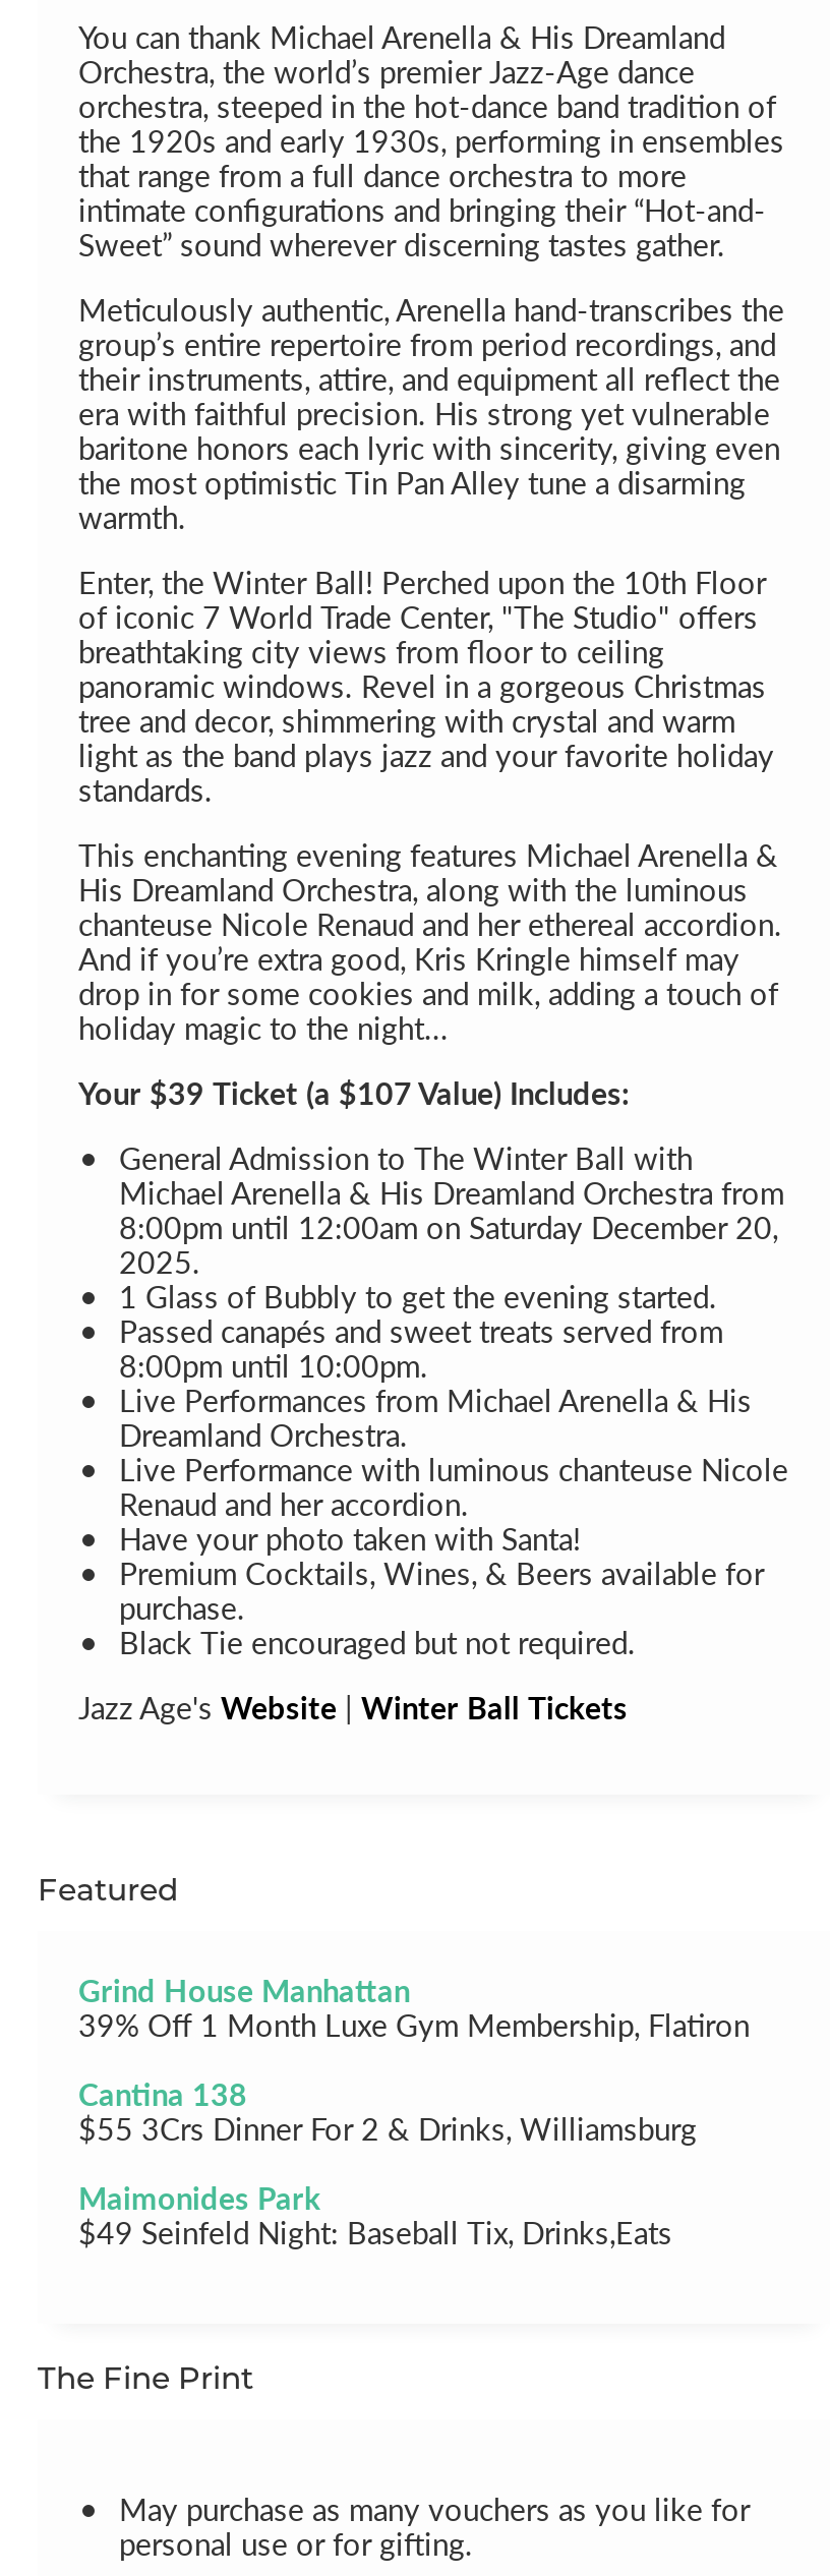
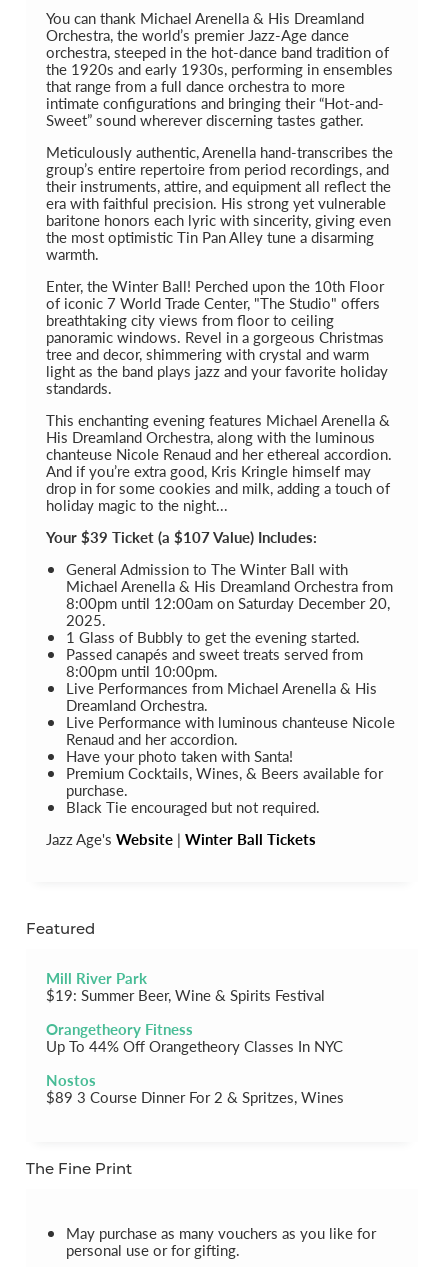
[78,1968,750,2045] Grind House Manhattan | 39% Off 1 Month Luxe Gym Membership, Flatiron -> [46,967,325,1005] Mill River Park | $19: Summer Beer, Wine & Spirits Festival
[78,2071,697,2149] Cantina 138 | $55 3Crs Dinner For 2 & Drinks, Williamsburg -> [46,1018,343,1056] Orangetheory Fitness | Up To 44% Off Orangetheory Classes In NYC
[78,2175,672,2252] Maimonides Park | $49 Seinfeld Night: Baseball Tix, Drinks,Eats -> [46,1069,344,1107] Nostos | $89 3 Course Dinner For 2 & Spritzes, Wines

